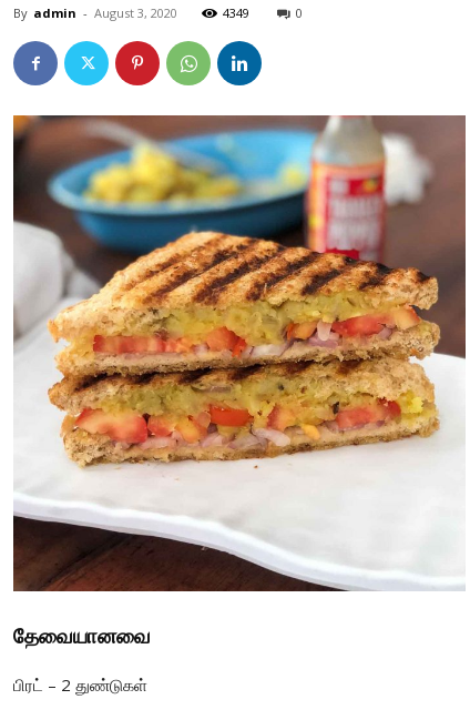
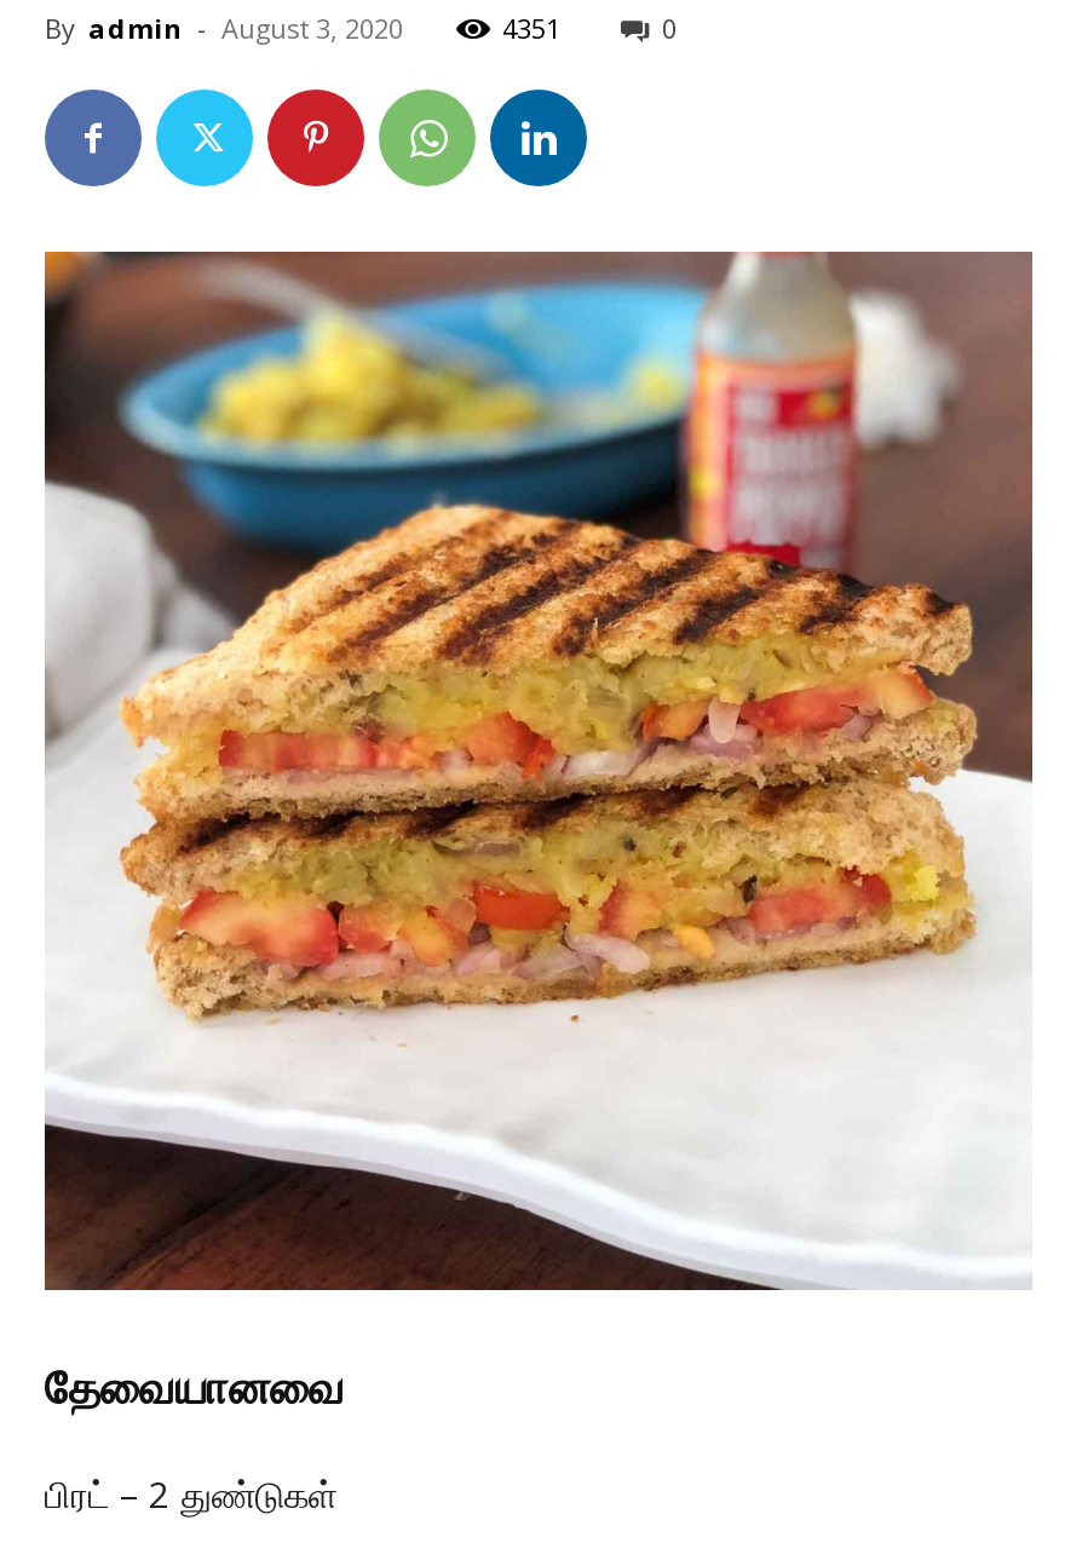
[223,4,249,21] 4349 -> [502,10,560,46] 4351

